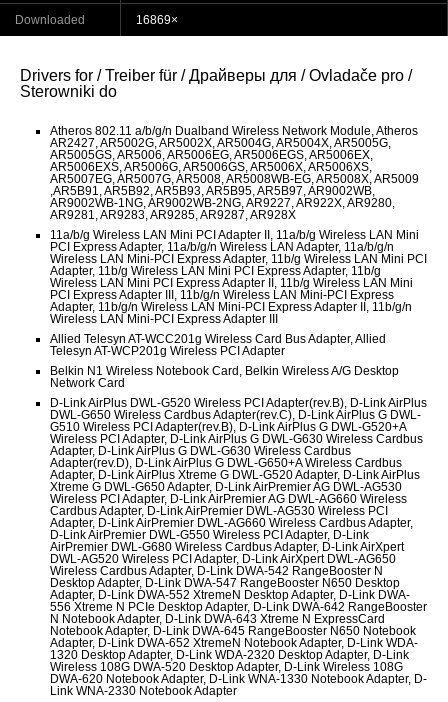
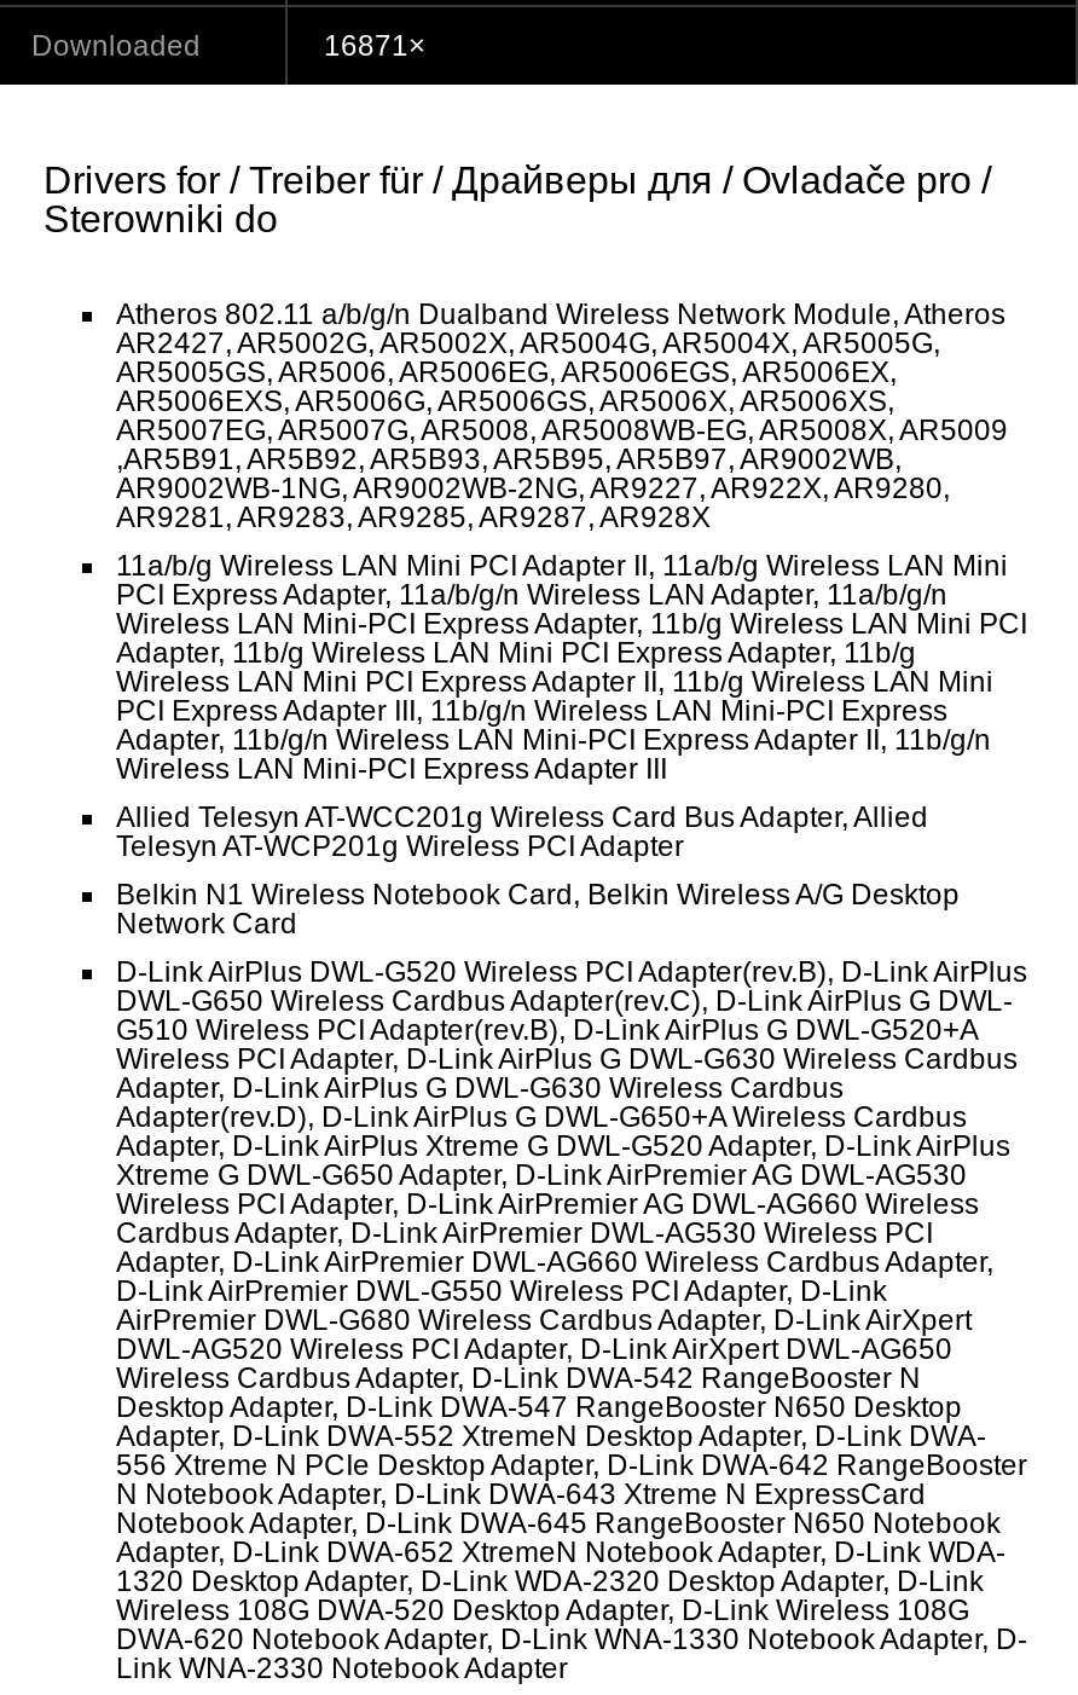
[136,13,178,27] 16869× -> [324,29,425,63] 16871×

